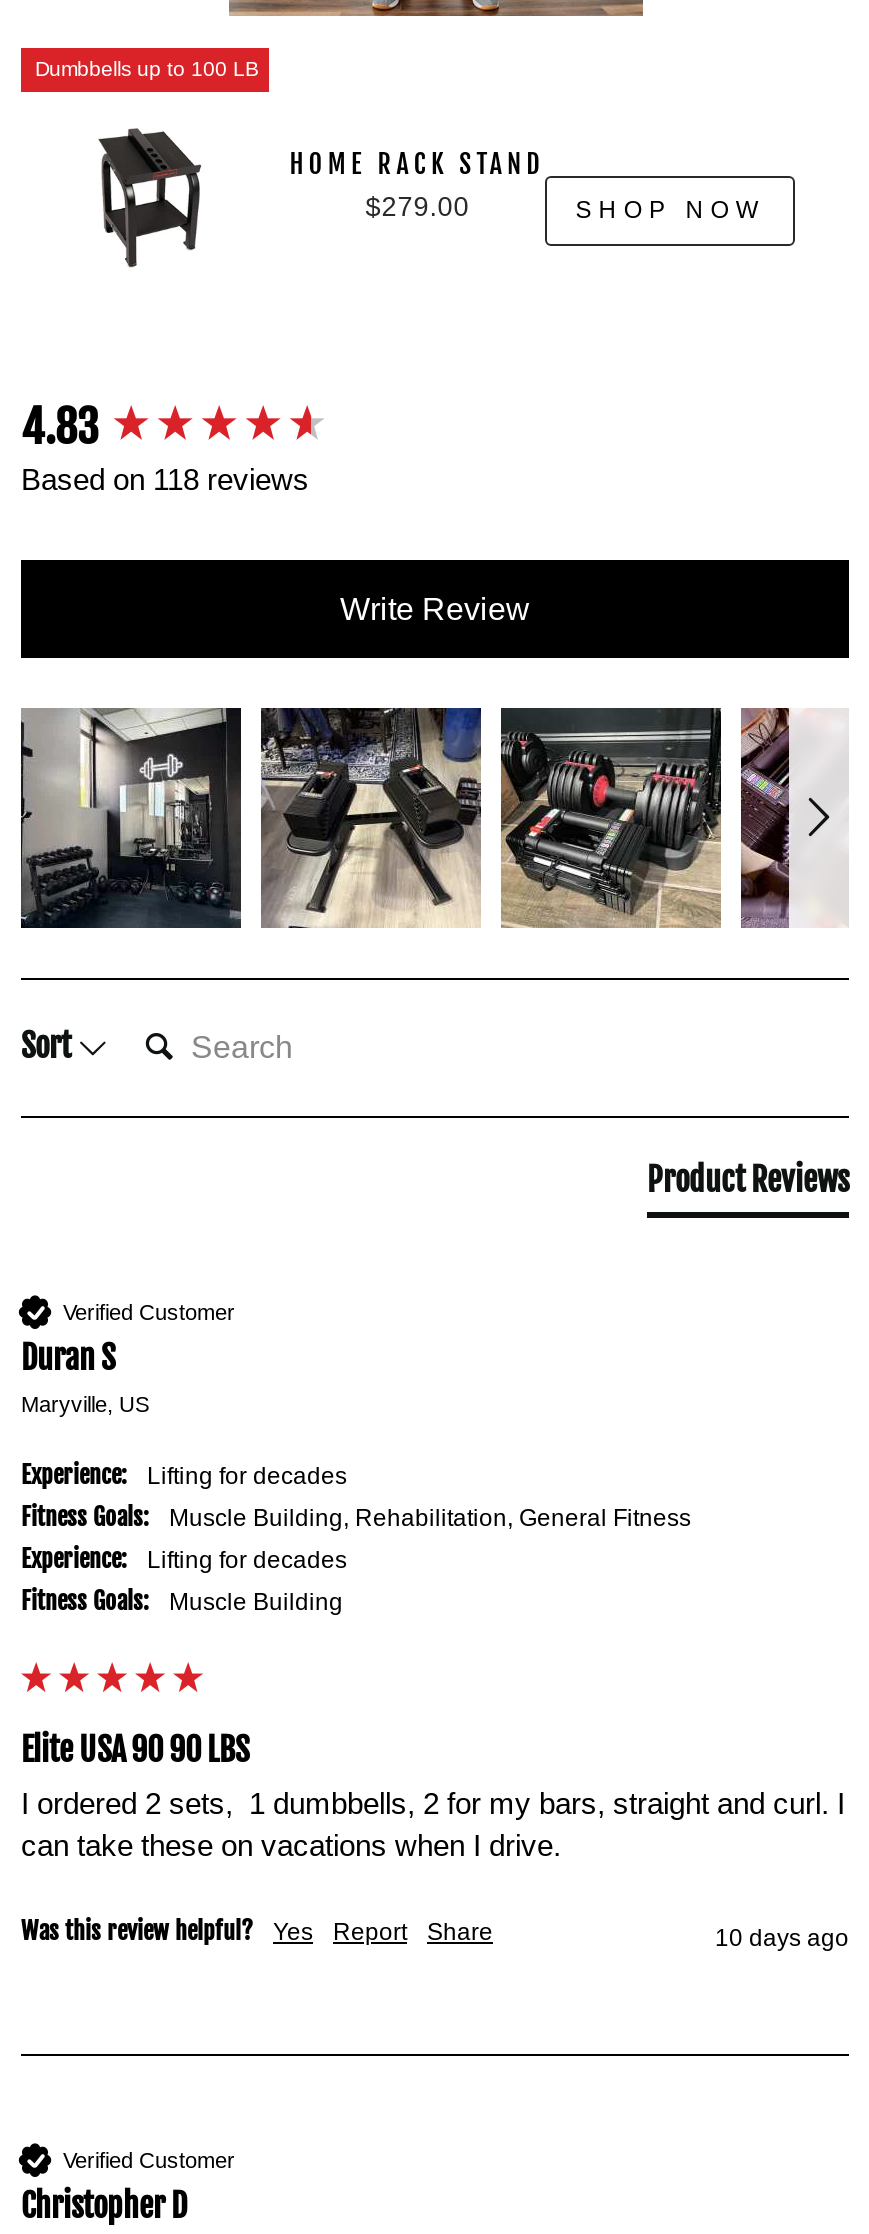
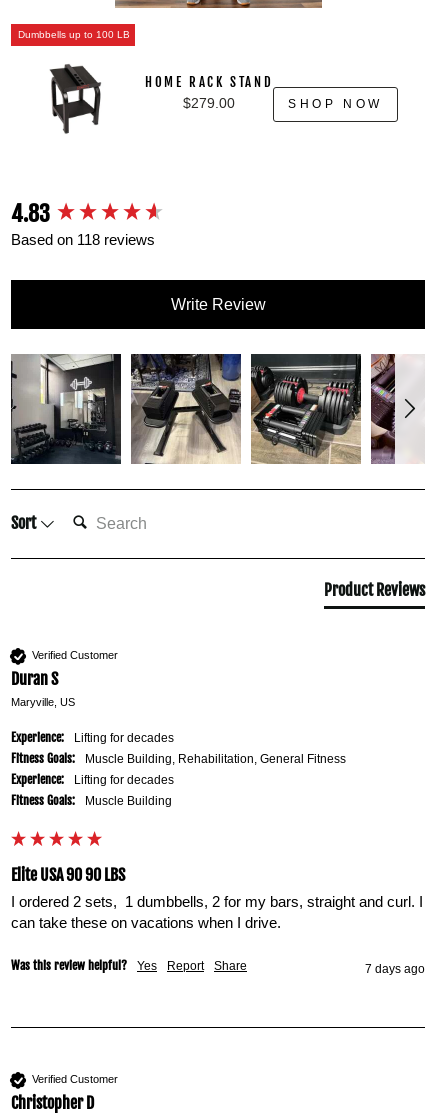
[715,1924,849,1952] 10 days ago -> [365,962,425,976] 7 days ago

